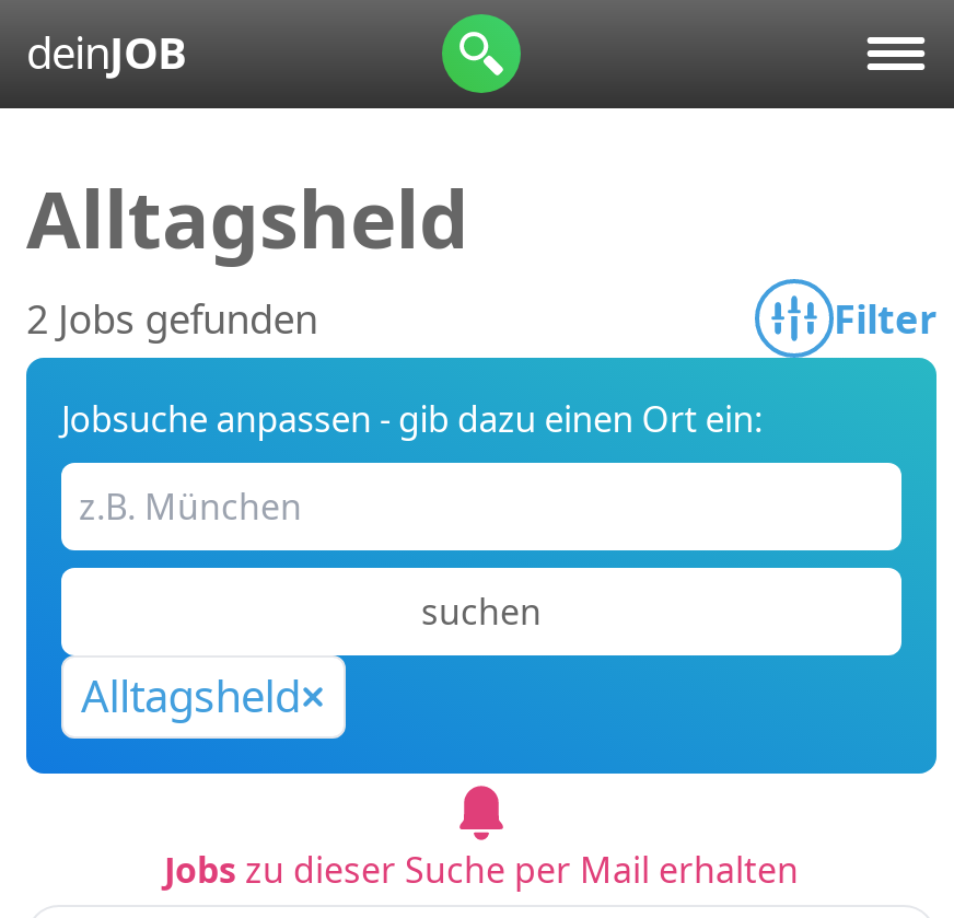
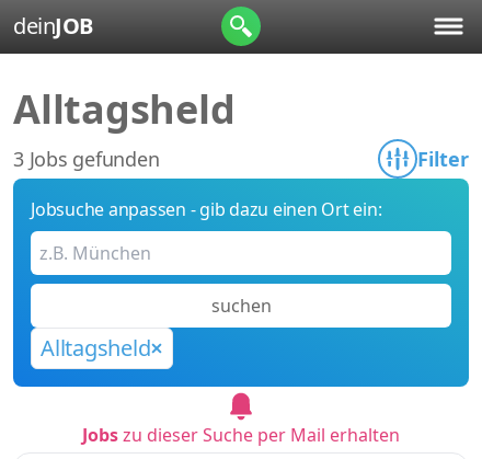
[26,292,318,345] 2 Jobs gefunden -> [13,146,159,172] 3 Jobs gefunden

